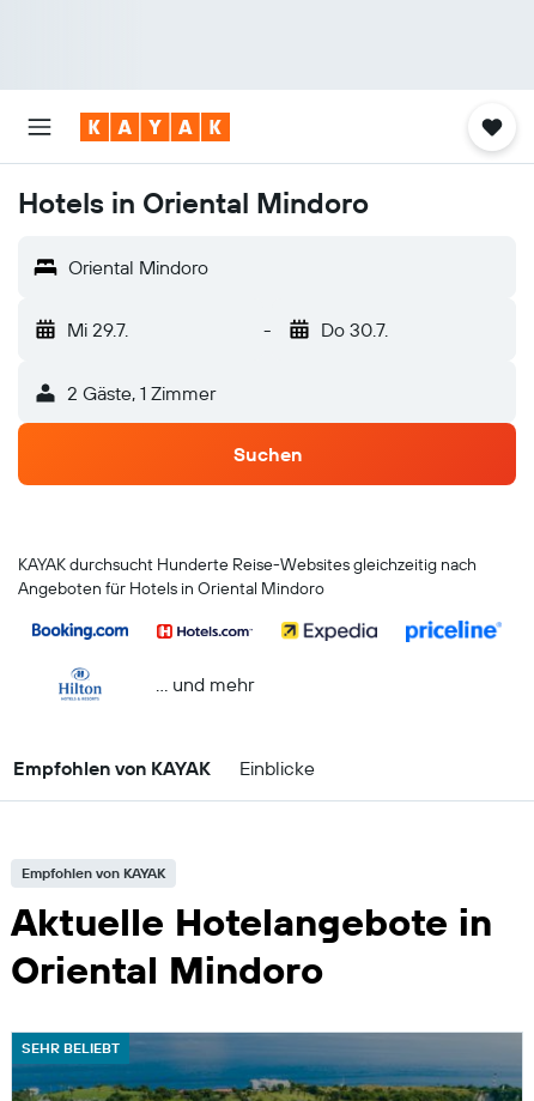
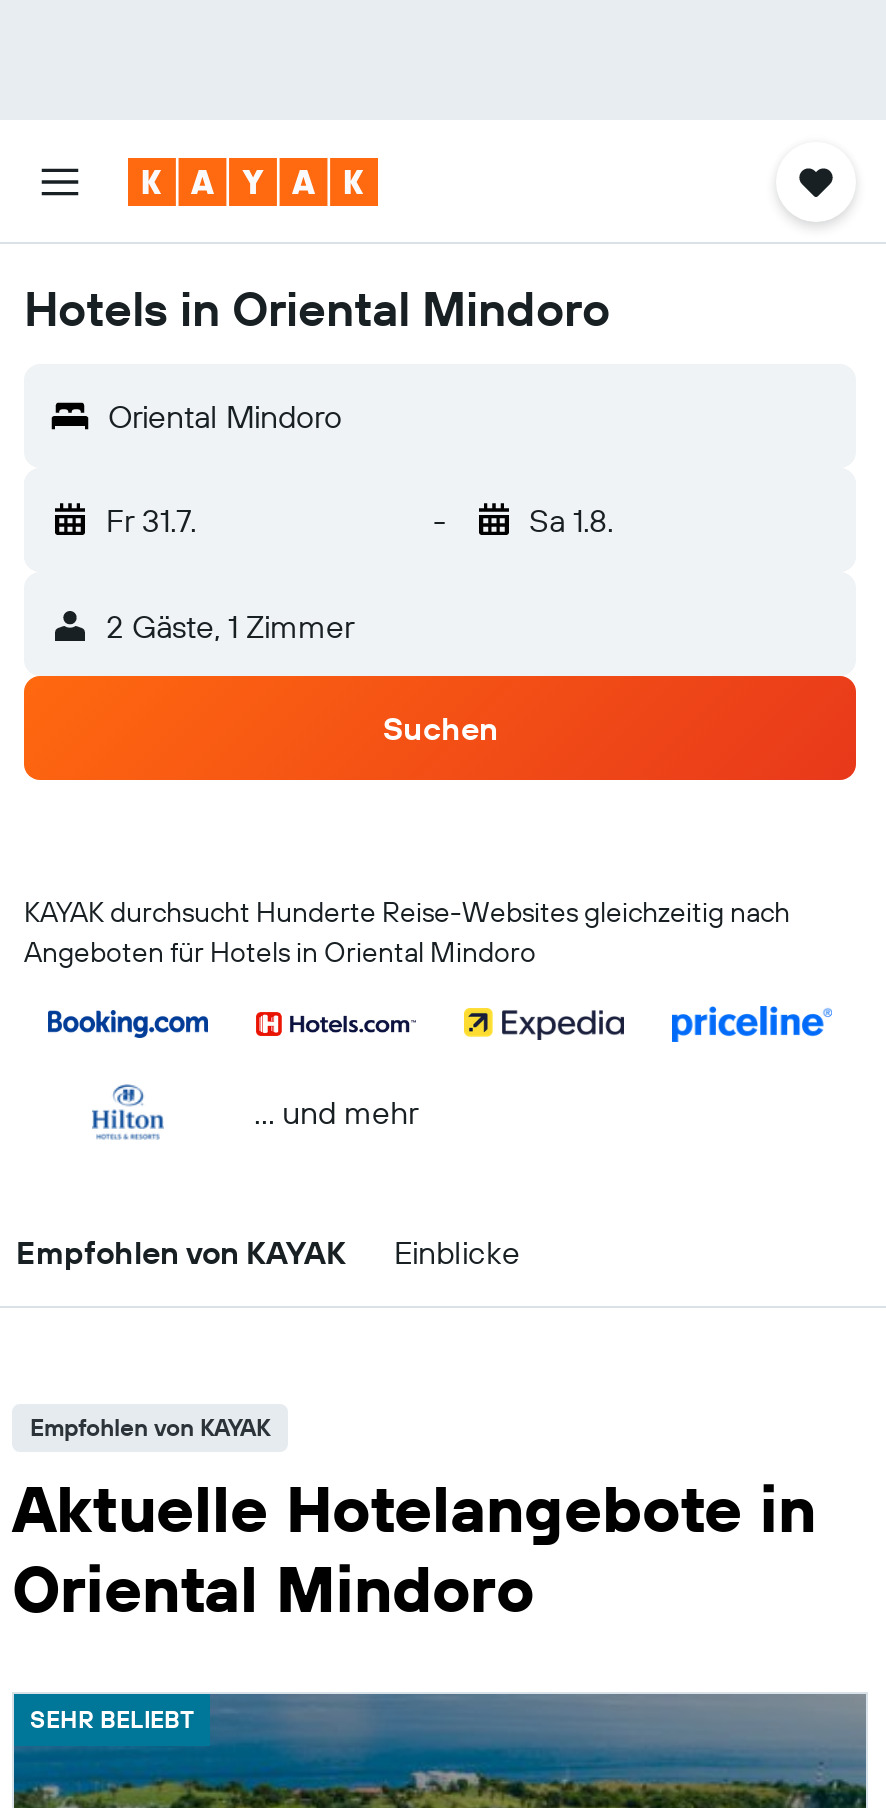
[67,317,128,341] Mi 29.7. -> [106,500,196,540] Fr 31.7.
[320,317,387,341] Do 30.7. -> [529,500,613,540] Sa 1.8.

